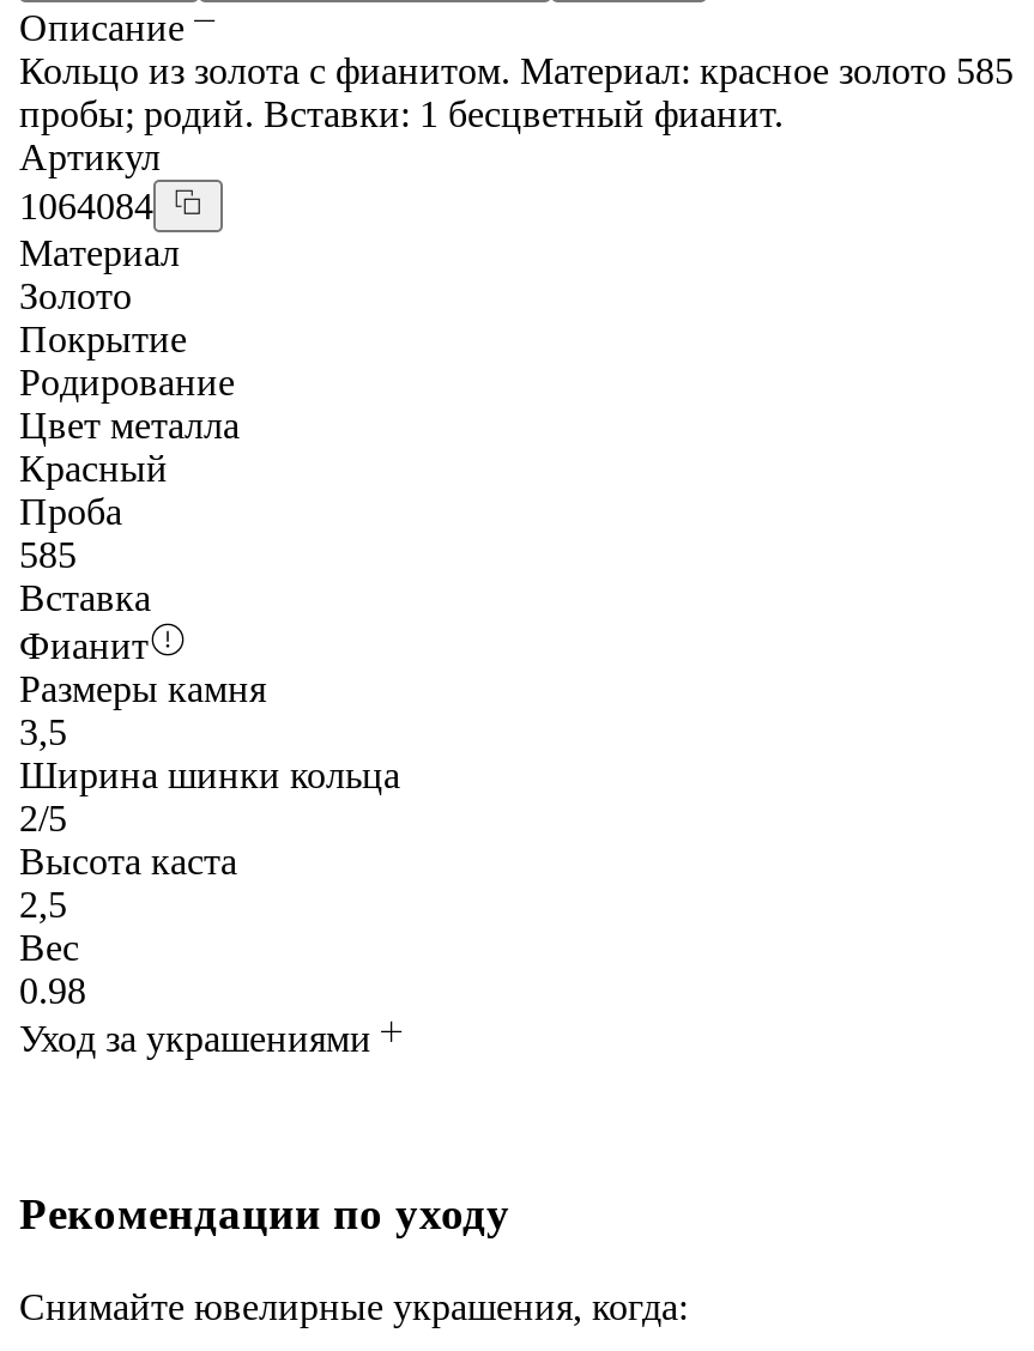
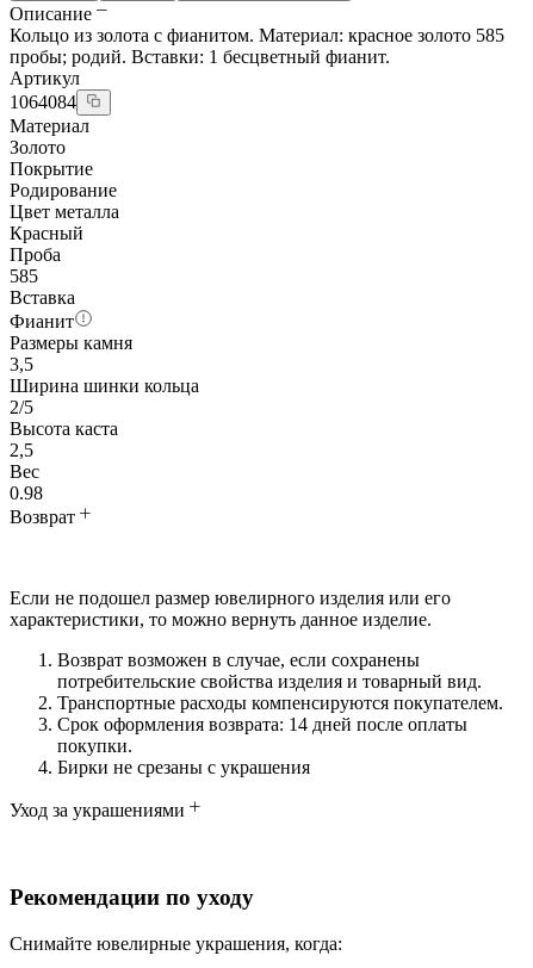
none -> [10,507,75,527] Возврат
none -> [10,588,503,777] Если не подошел размер ювелирного изделия или его | характеристики, то можно вернуть данное изделие. | Возврат возможен в случае, если сохранены | потребительские свойства изделия и товарный вид. | Транспортные расходы компенсируются покупателем. | Срок оформления возврата: 14 дней после оплаты | покупки. | Бирки не срезаны с украшения

